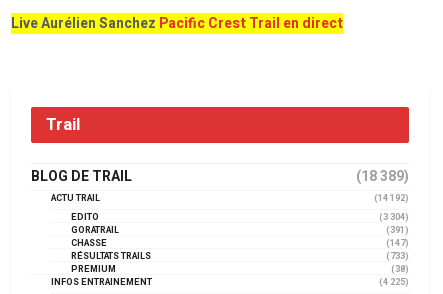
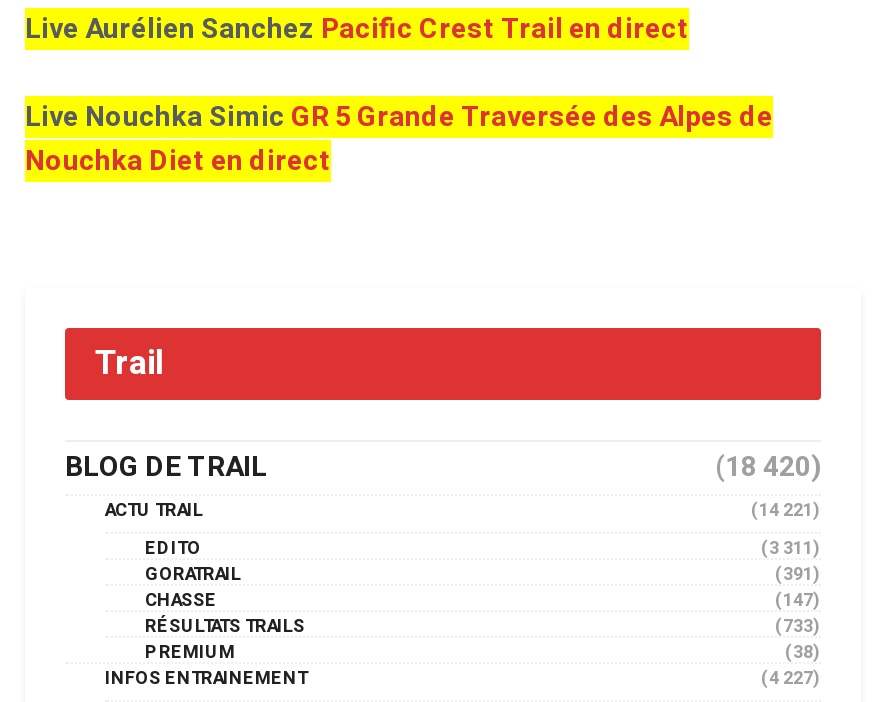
none -> [25,97,773,183] Live Nouchka Simic GR 5 Grande Traversée des Alpes de | Nouchka Diet en direct
[356,166,409,187] (18 389) -> [715,447,821,489] (18 420)
[374,192,409,205] (14 192) -> [751,499,821,525] (14 221)
[379,211,409,224] (3 304) -> [761,537,821,563] (3 311)
[379,276,409,289] (4 225) -> [761,667,821,693] (4 227)

